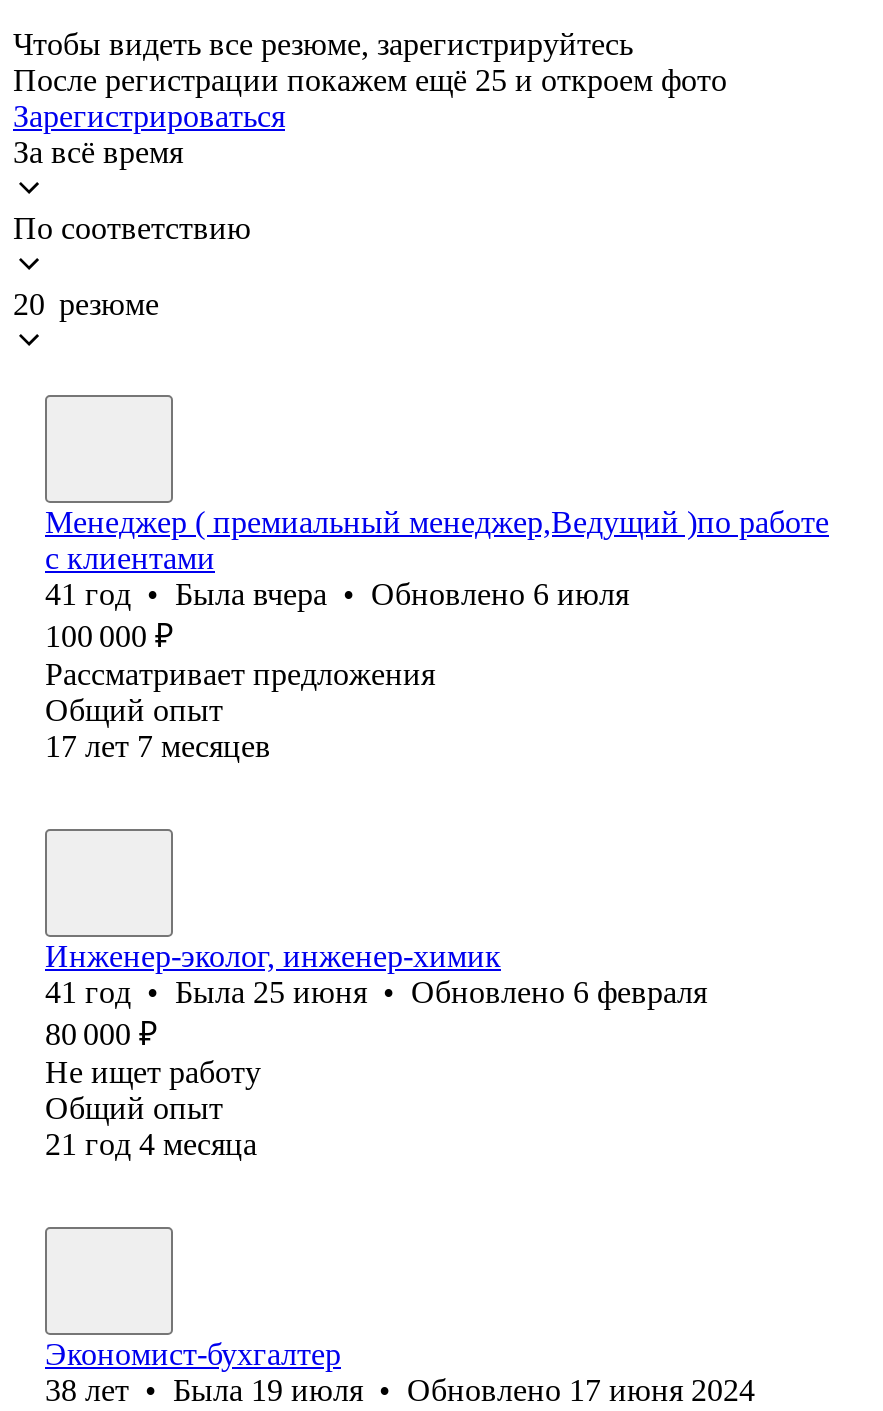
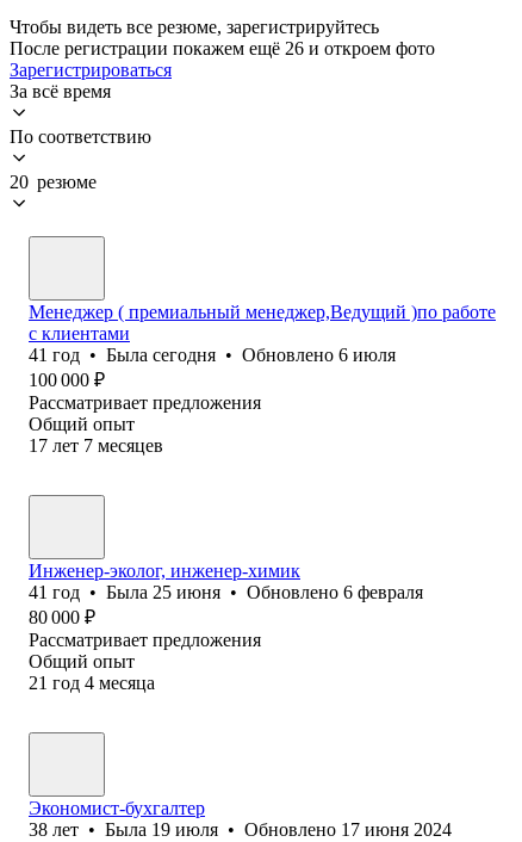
[13,63,727,97] После регистрации покажем ещё 25 и откроем фото -> [10,38,435,58] После регистрации покажем ещё 26 и откроем фото
[45,577,629,611] 41 год • Была вчера • Обновлено 6 июля -> [29,345,396,365] 41 год • Была сегодня • Обновлено 6 июля
[45,1055,261,1089] Не ищет работу -> [29,630,261,650] Рассматривает предложения

